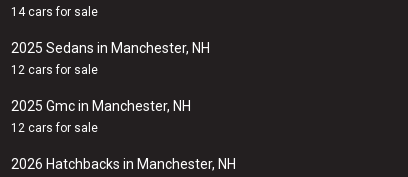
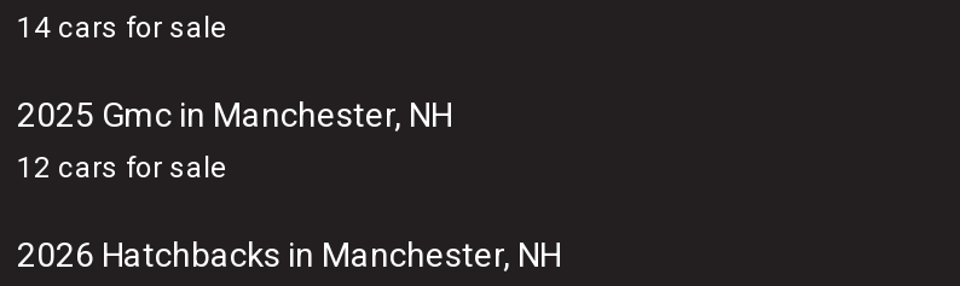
[11,40,210,77] 2025 Sedans in Manchester, NH | 12 cars for sale -> none

